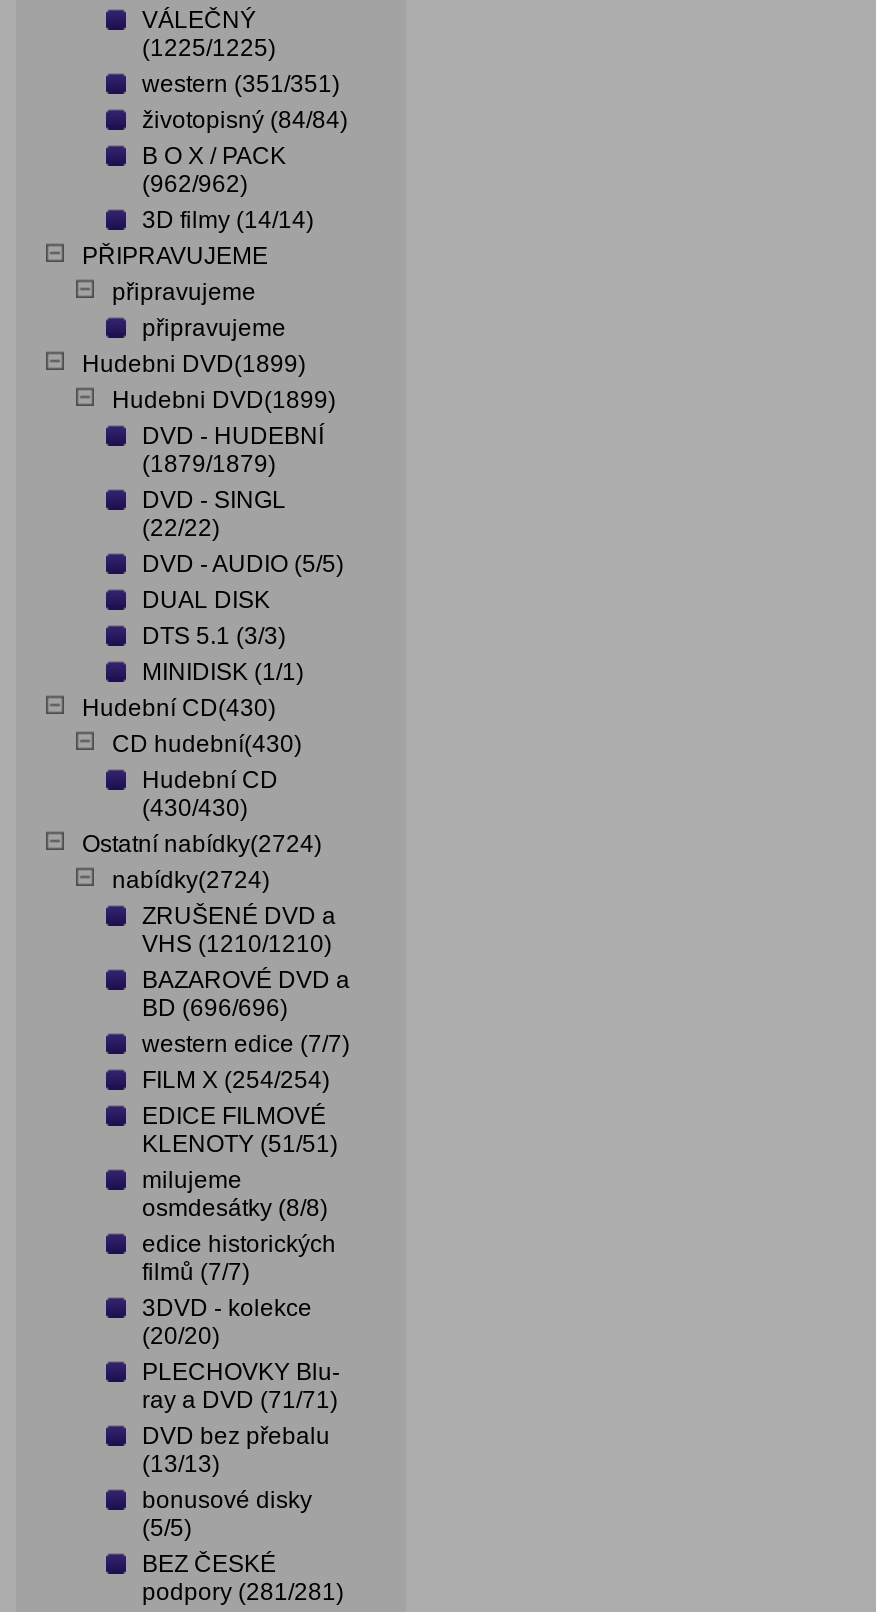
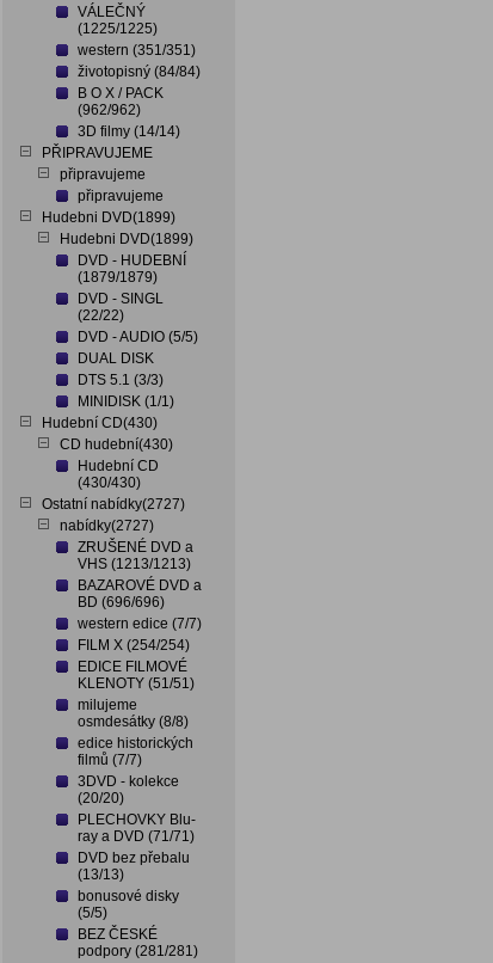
[82,830,322,894] Ostatní nabídky(2724) | nabídky(2724) -> [42,496,185,534] Ostatní nabídky(2727) | nabídky(2727)
[142,930,332,958] VHS (1210/1210) -> [78,556,191,572] VHS (1213/1213)

